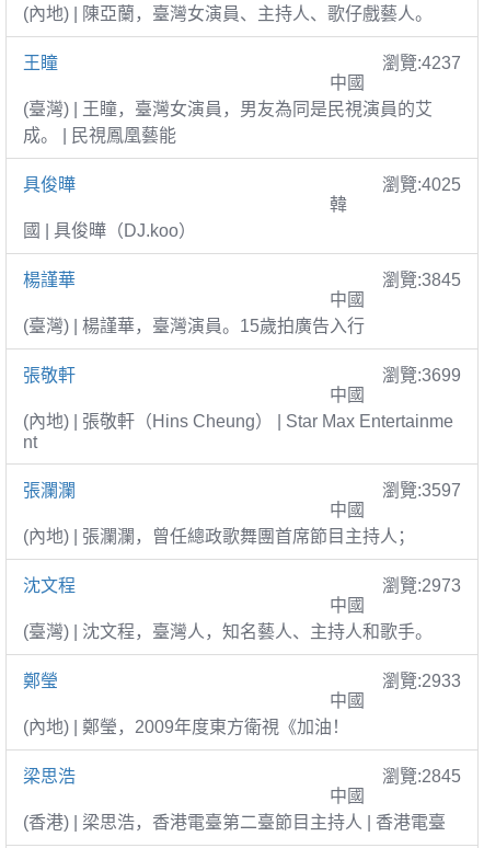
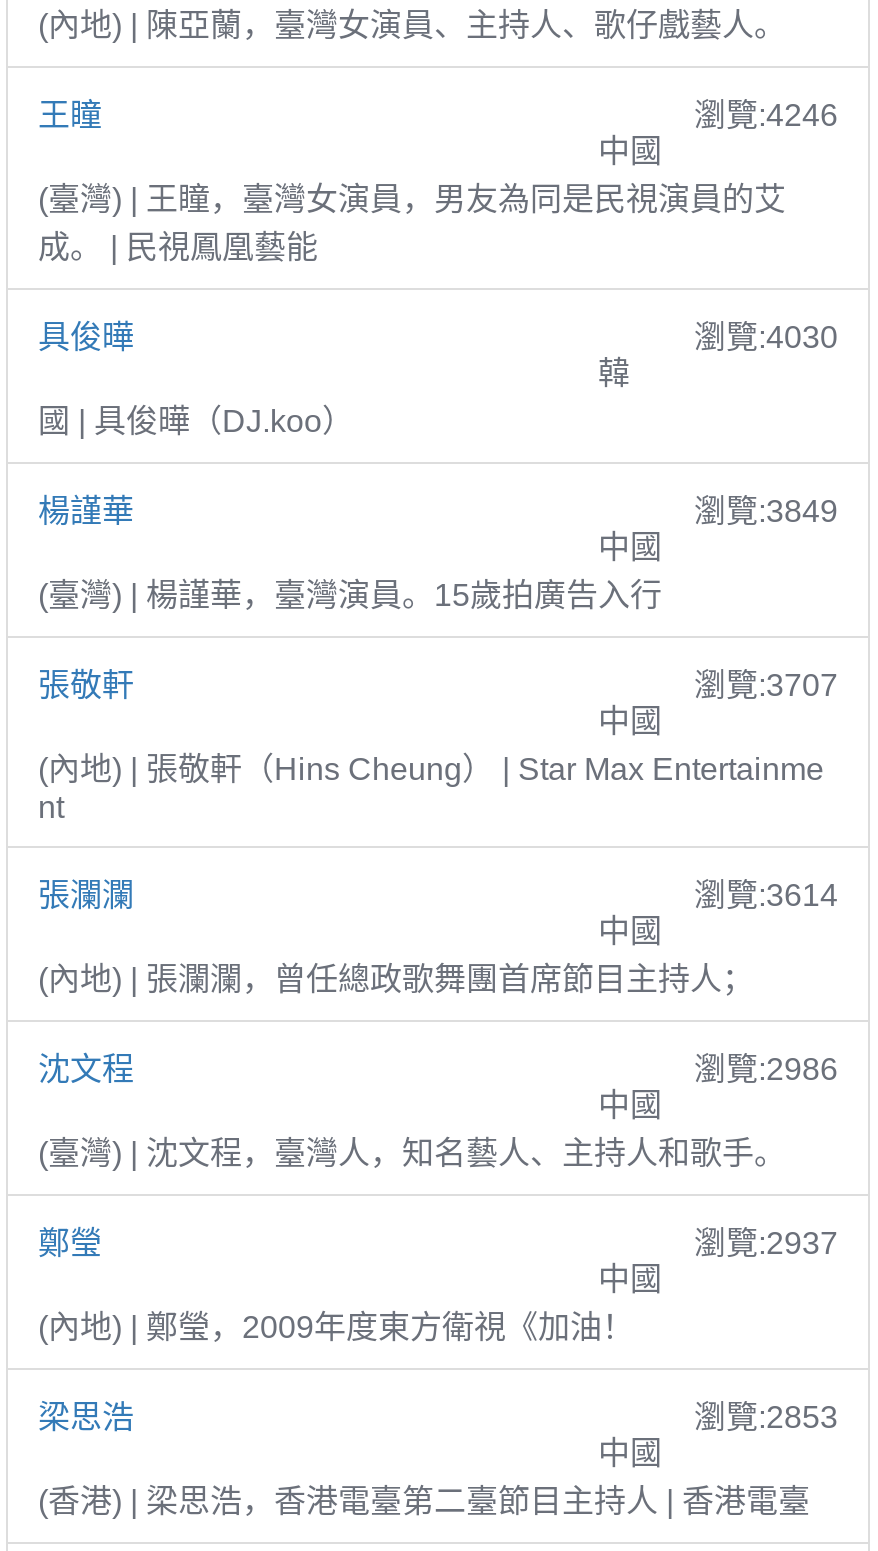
[382,53,461,72] 瀏覽:4237 -> [694,97,838,131] 瀏覽:4246
[382,175,461,193] 瀏覽:4025 -> [694,319,838,353] 瀏覽:4030
[382,270,461,289] 瀏覽:3845 -> [694,493,838,527] 瀏覽:3849
[382,365,461,384] 瀏覽:3699 -> [694,667,838,701] 瀏覽:3707
[382,481,461,499] 瀏覽:3597 -> [694,877,838,911] 瀏覽:3614
[382,576,461,594] 瀏覽:2973 -> [694,1051,838,1085] 瀏覽:2986
[382,671,461,690] 瀏覽:2933 -> [694,1225,838,1259] 瀏覽:2937
[382,766,461,785] 瀏覽:2845 -> [694,1399,838,1433] 瀏覽:2853

